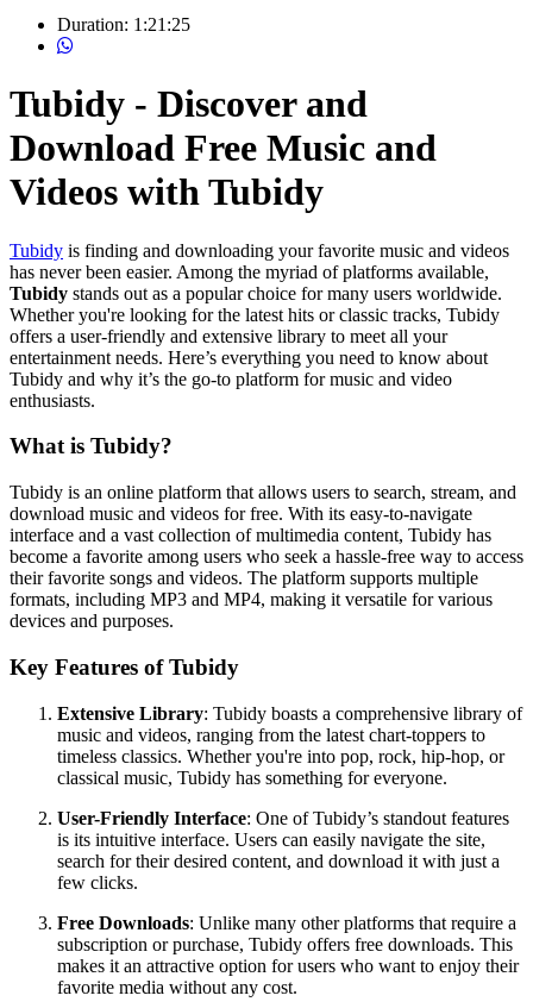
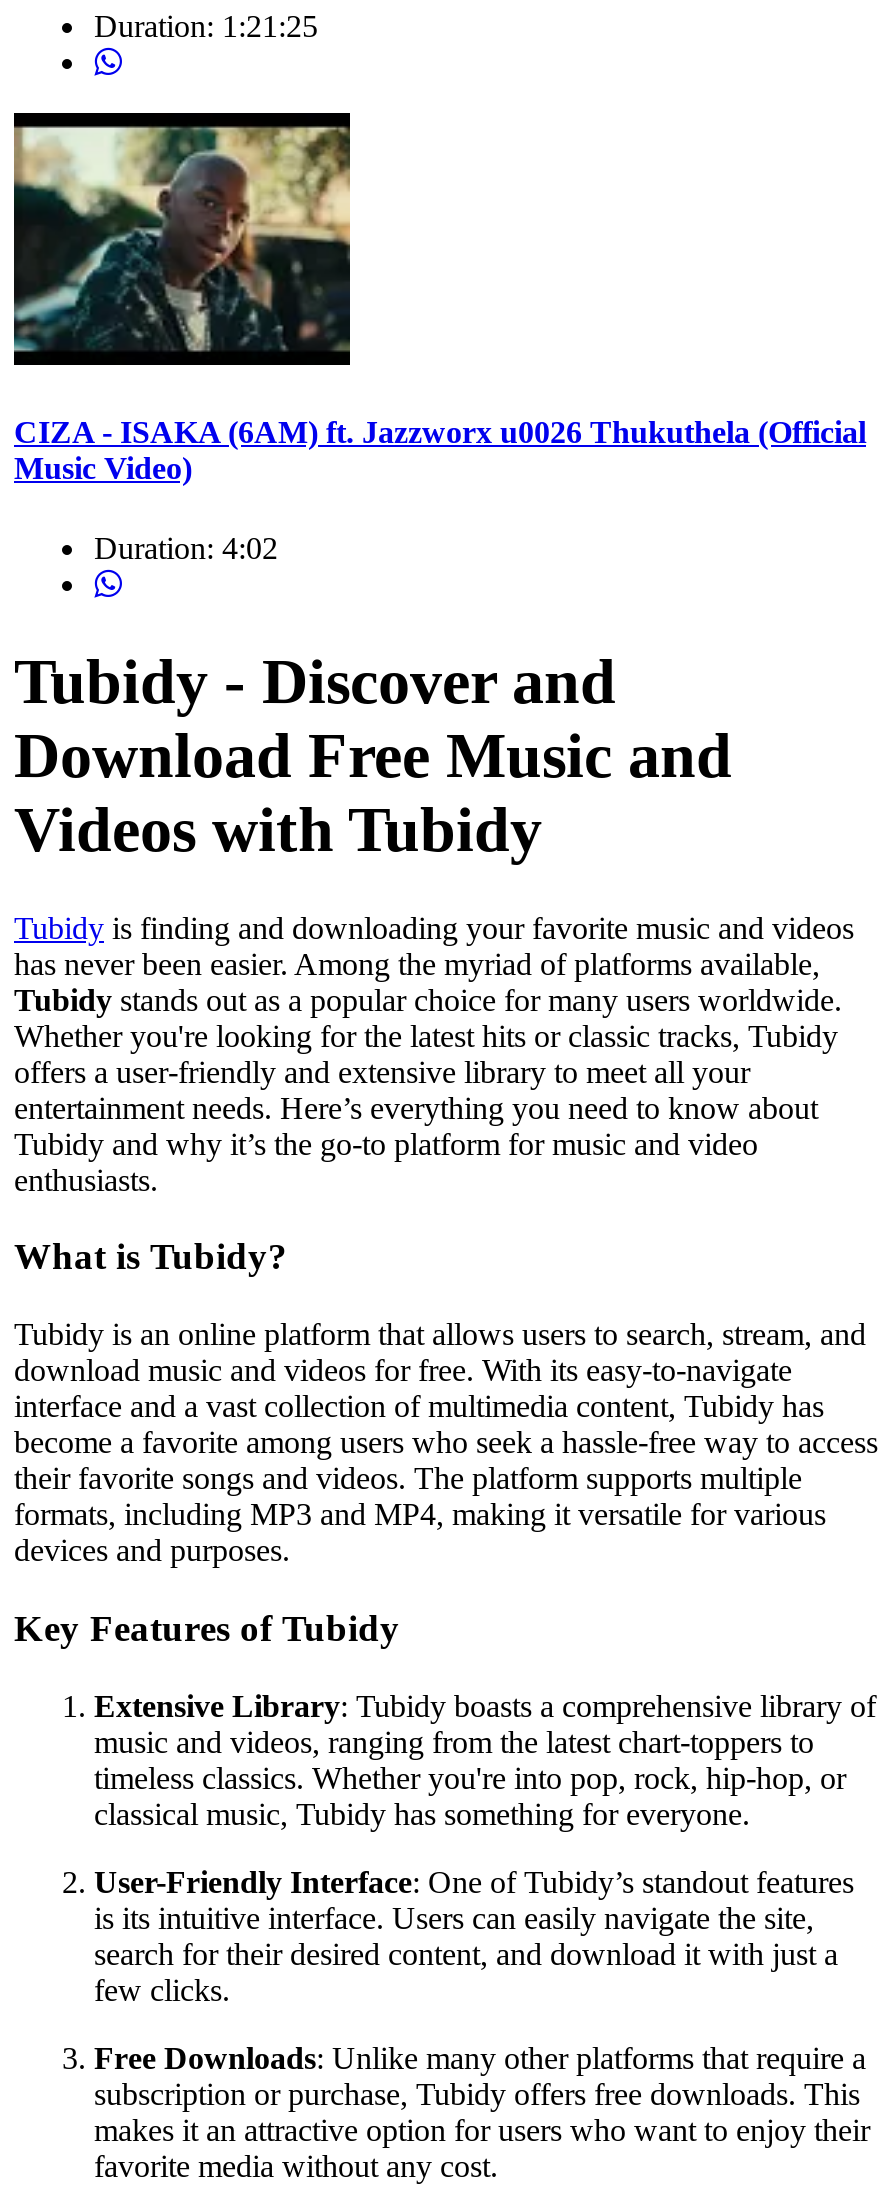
none -> [12,110,866,565] [image] | CIZA - ISAKA (6AM) ft. Jazzworx u0026 Thukuthela (Official | Music Video) | Duration: 4:02

